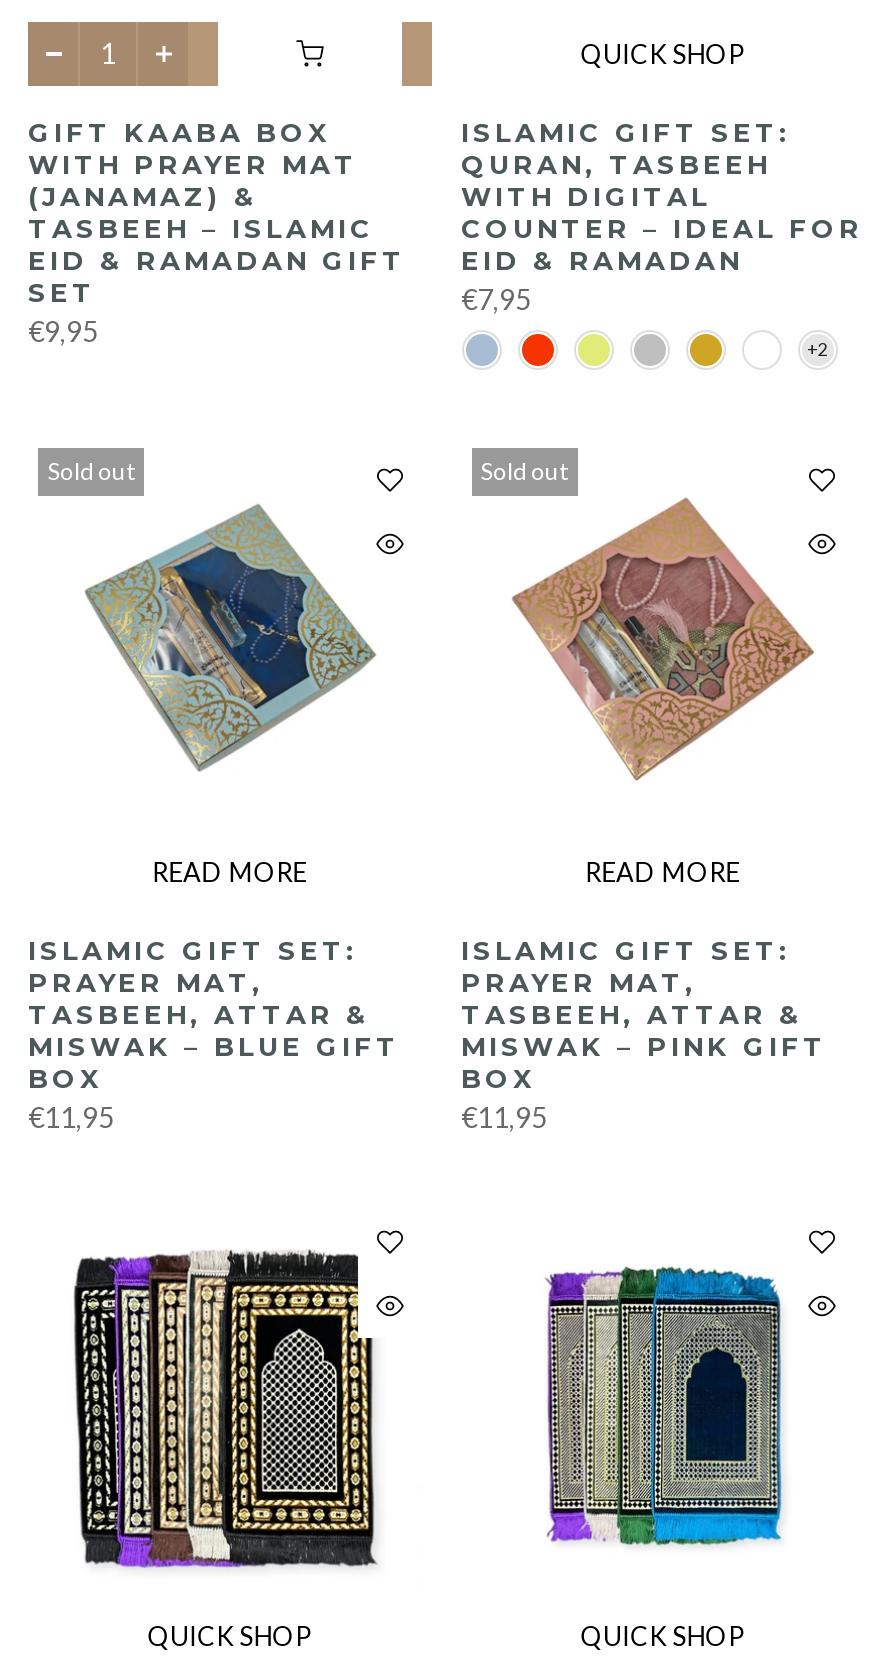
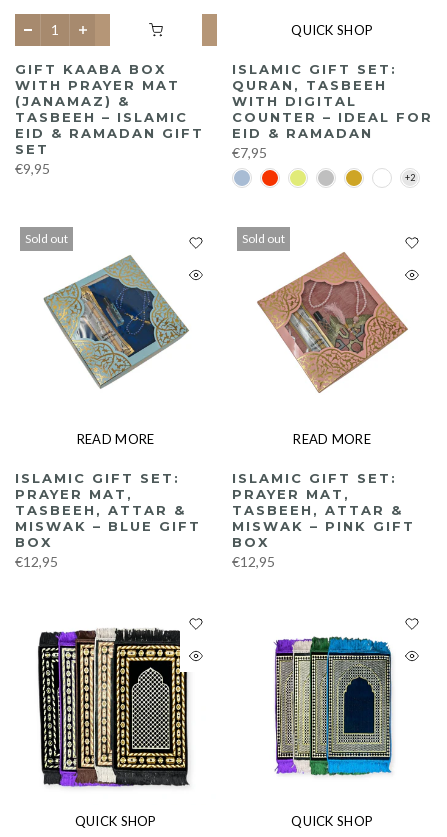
[28,1100,114,1134] €11,95 -> [15,553,58,570] €12,95
[461,1100,547,1134] €11,95 -> [231,553,274,570] €12,95

